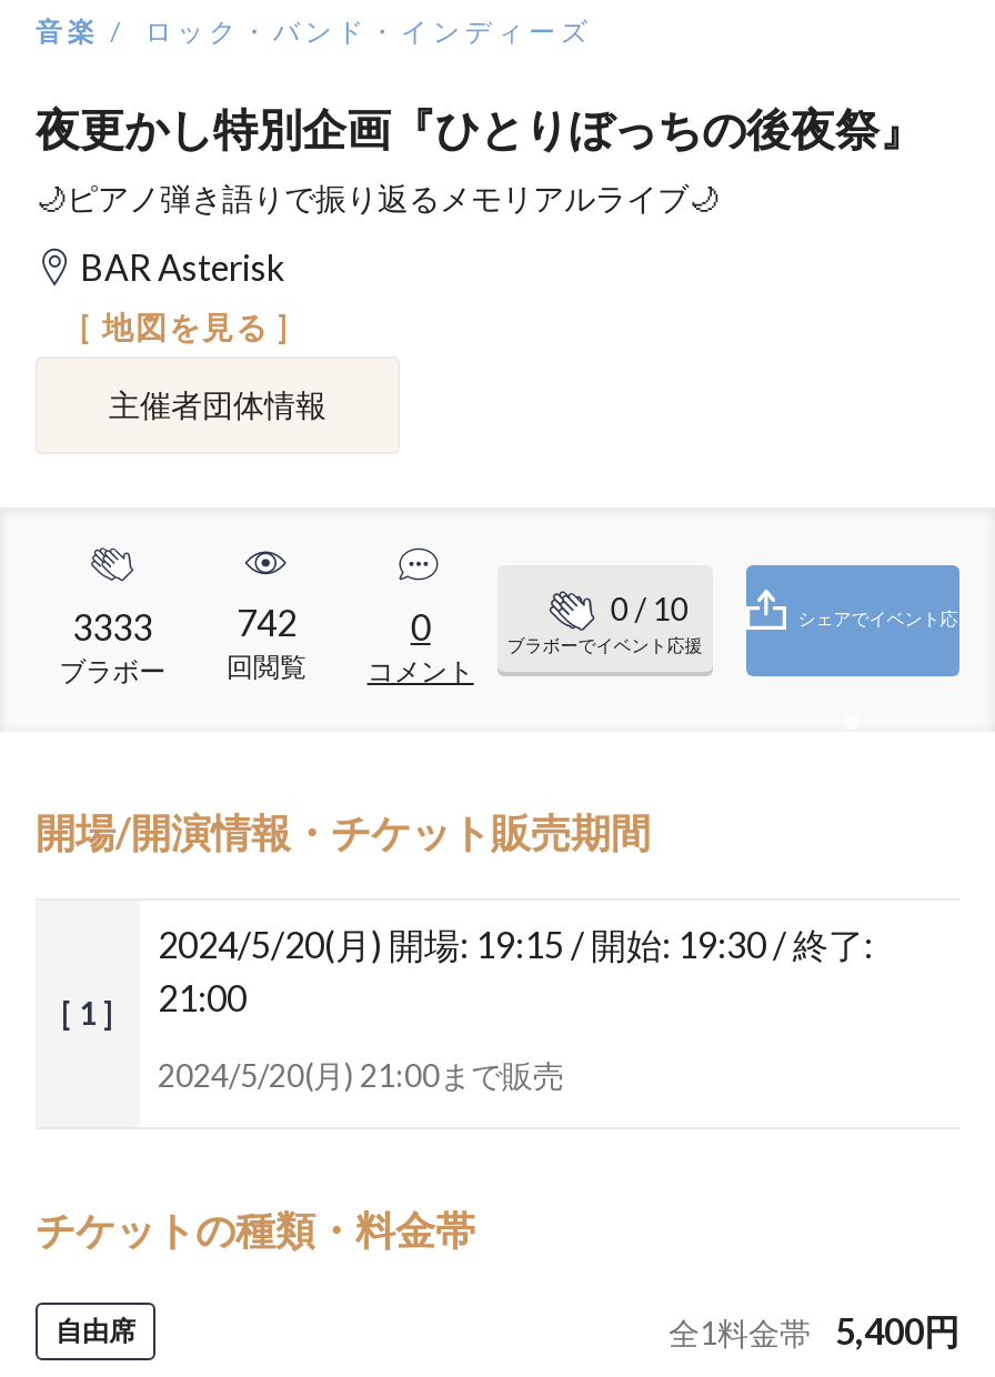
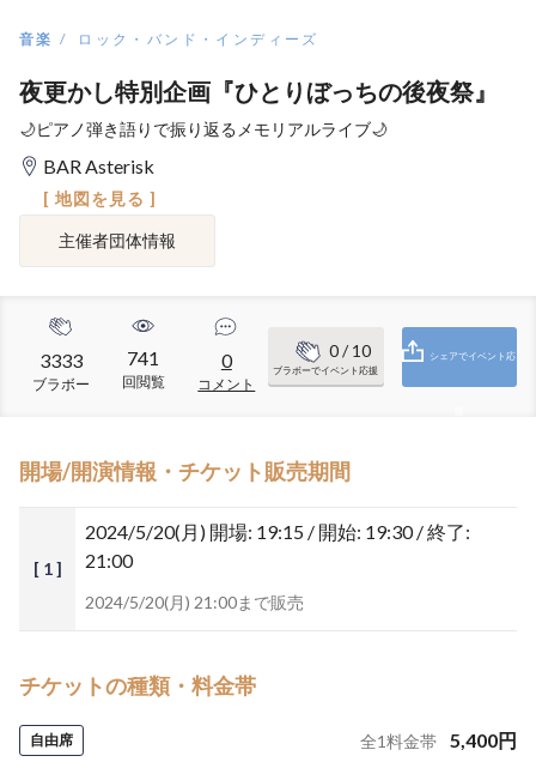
[73,601,297,646] 3333 742 -> [39,346,160,371] 3333 741

